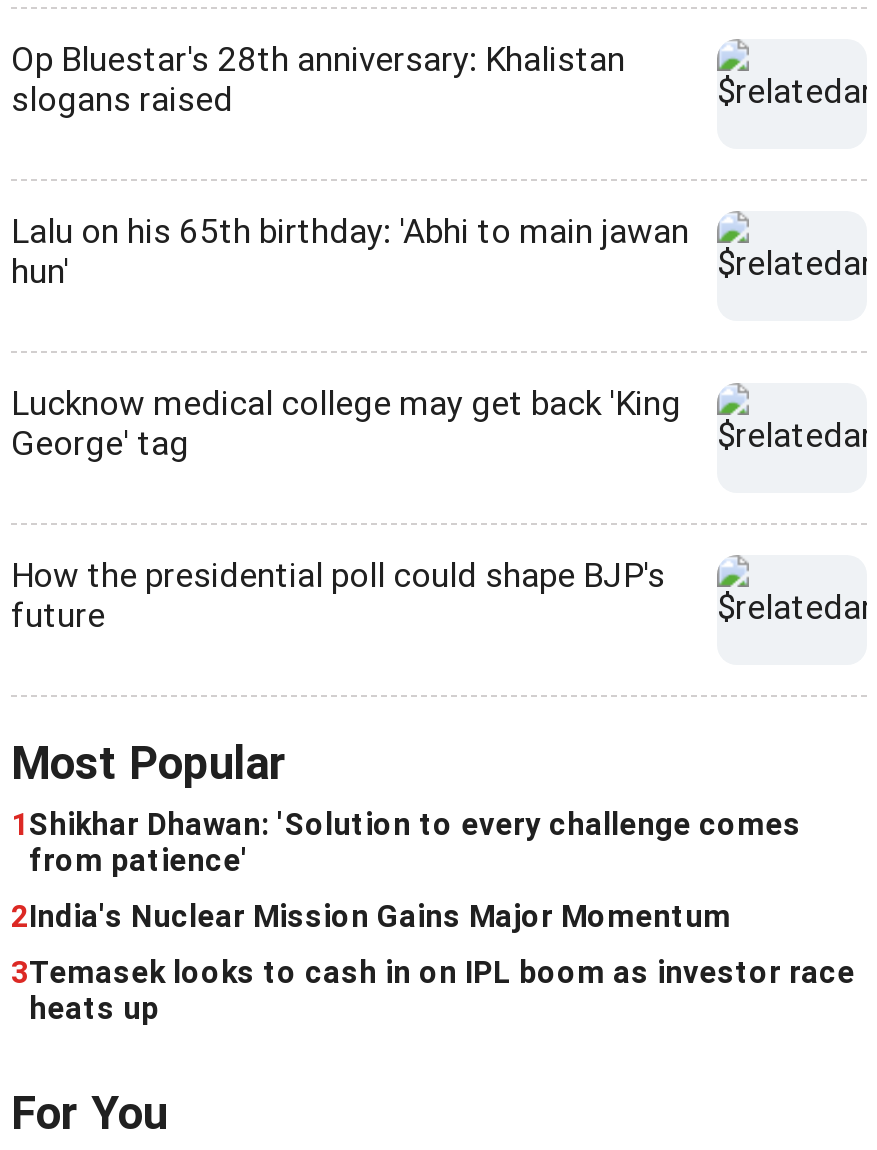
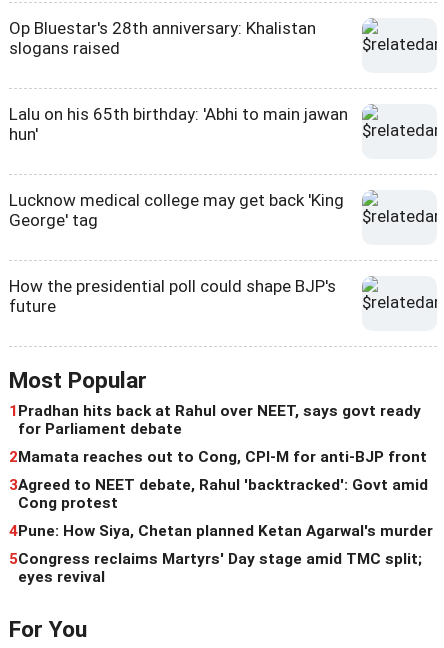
[11,806,855,1026] 1 Shikhar Dhawan: 'Solution to every challenge comes | from patience' | 2India's Nuclear Mission Gains Major Momentum | 3Temasek looks to cash in on IPL boom as investor race | heats up -> [9,402,433,586] 1 Pradhan hits back at Rahul over NEET, says govt ready | for Parliament debate | 2Mamata reaches out to Cong, CPI-M for anti-BJP front | 3Agreed to NEET debate, Rahul 'backtracked': Govt amid | Cong protest | 4Pune: How Siya, Chetan planned Ketan Agarwal's murder | 5Congress reclaims Martyrs' Day stage amid TMC split; | eyes revival

